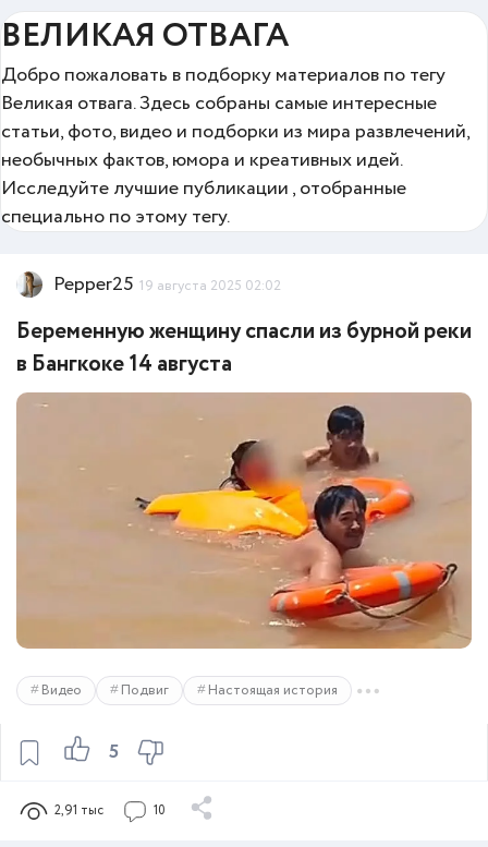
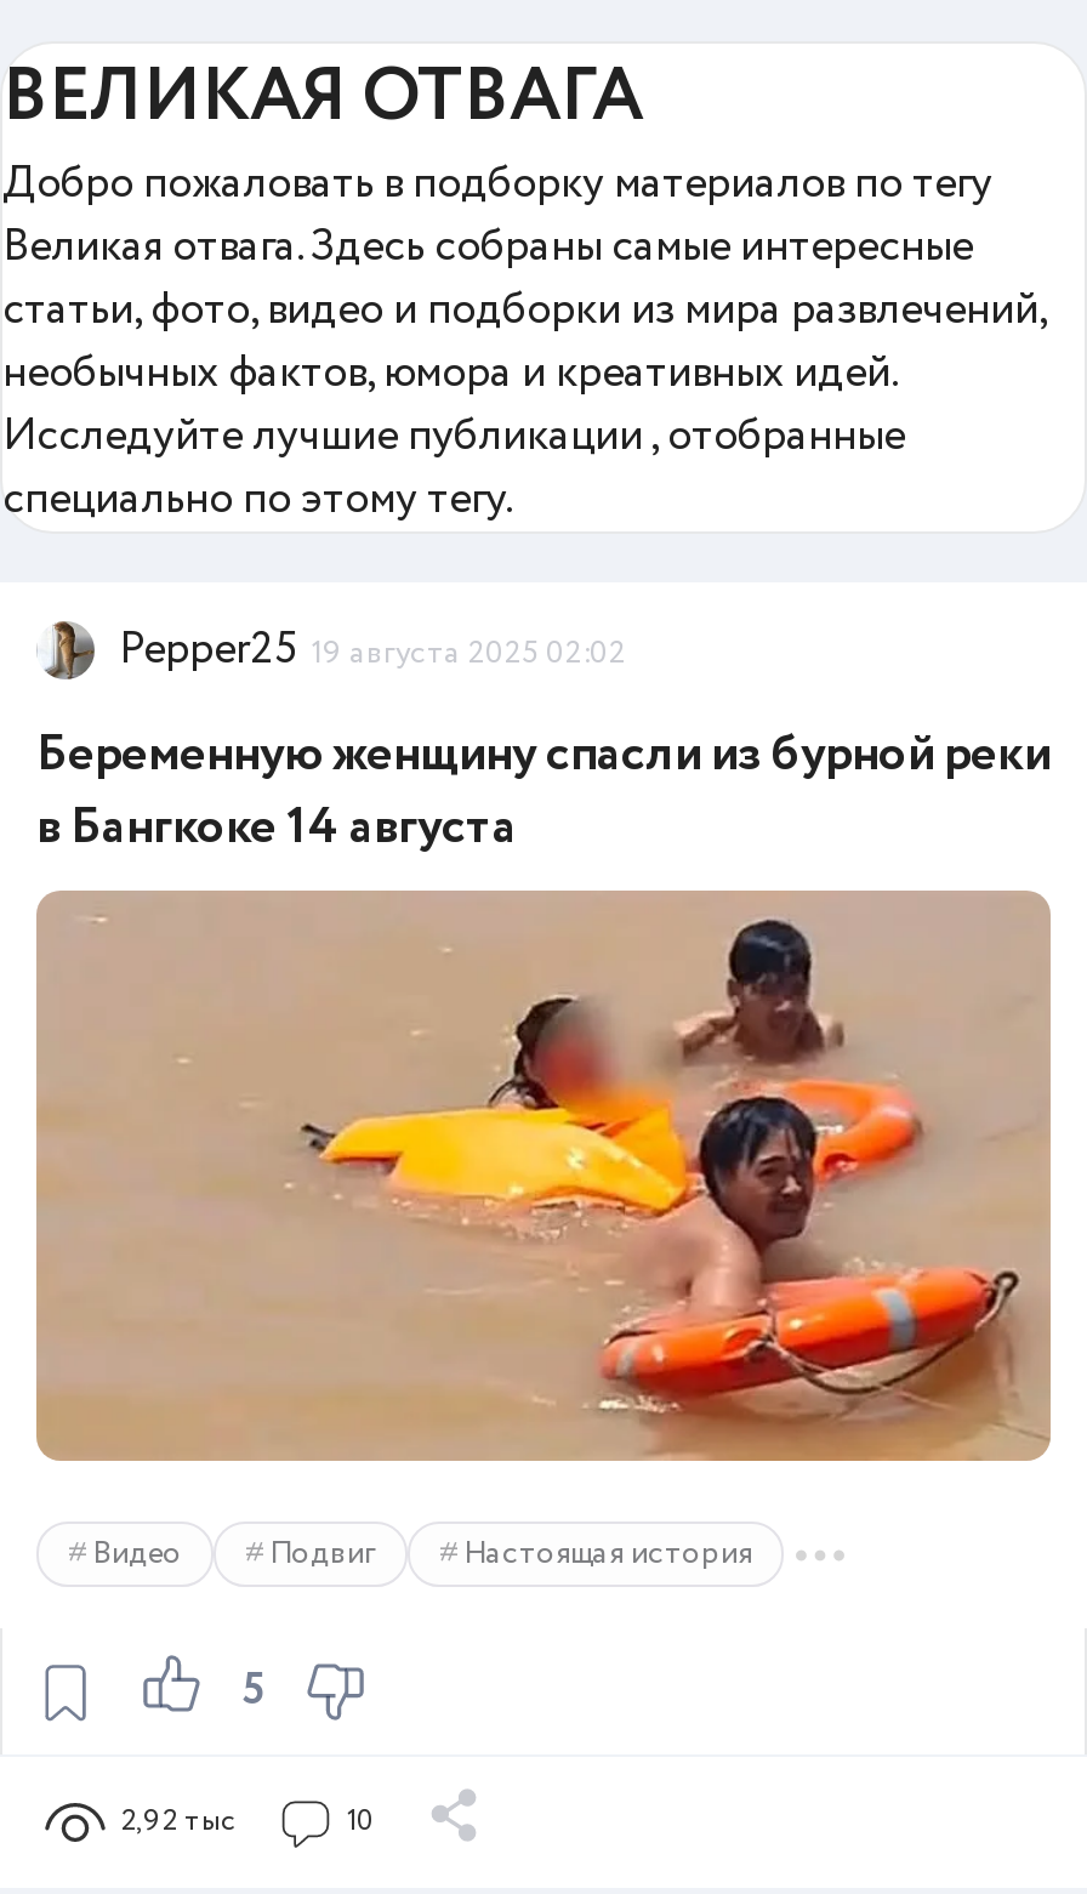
[54,802,103,820] 2,91 тыс -> [121,1802,235,1843] 2,92 тыс

